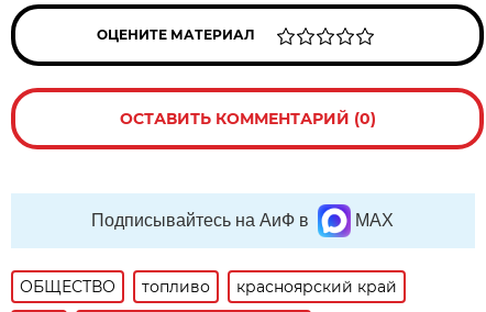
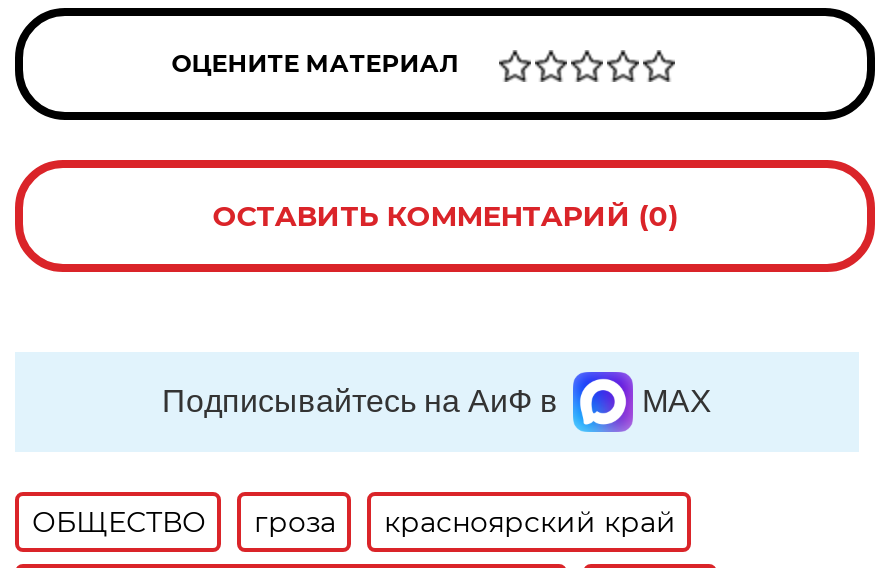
[142,277,210,297] топливо -> [254,504,336,540] гроза

